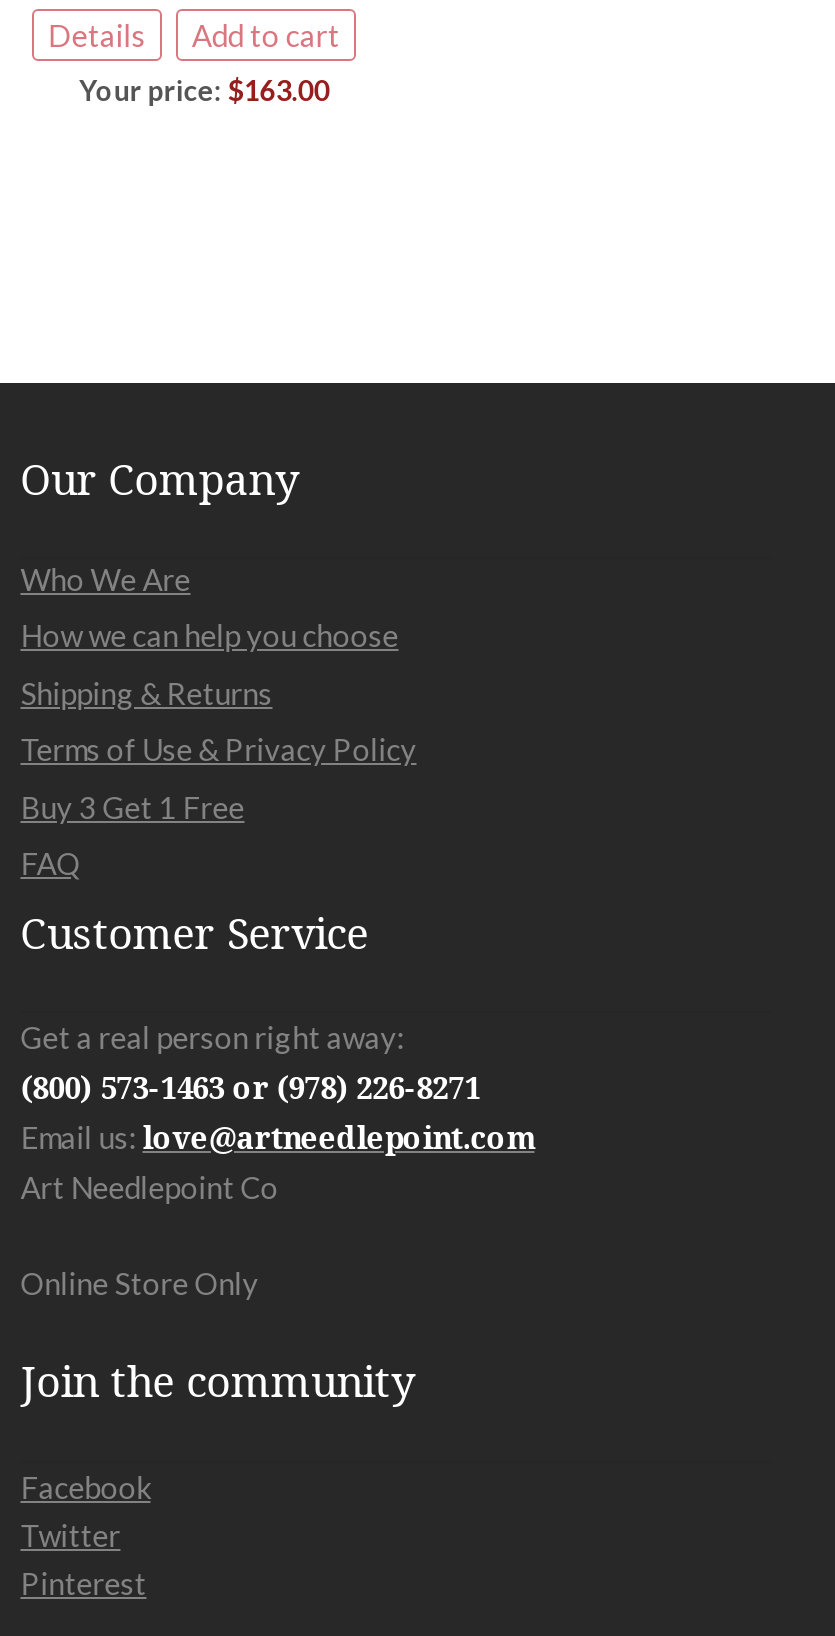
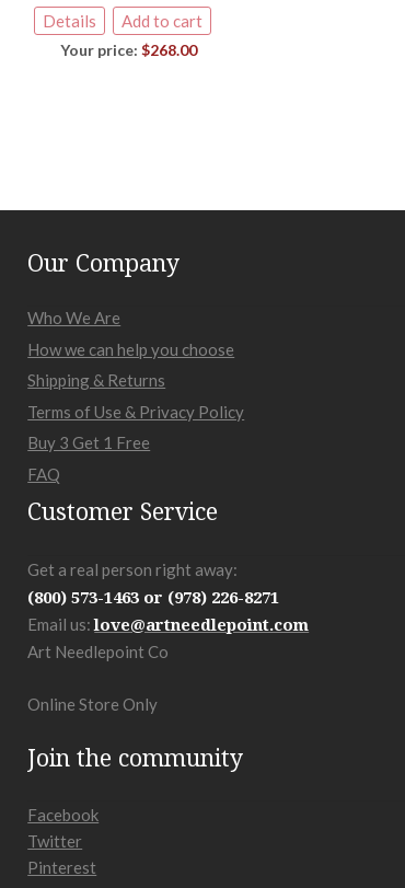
[227,72,329,106] $163.00 -> [141,41,197,59] $268.00

